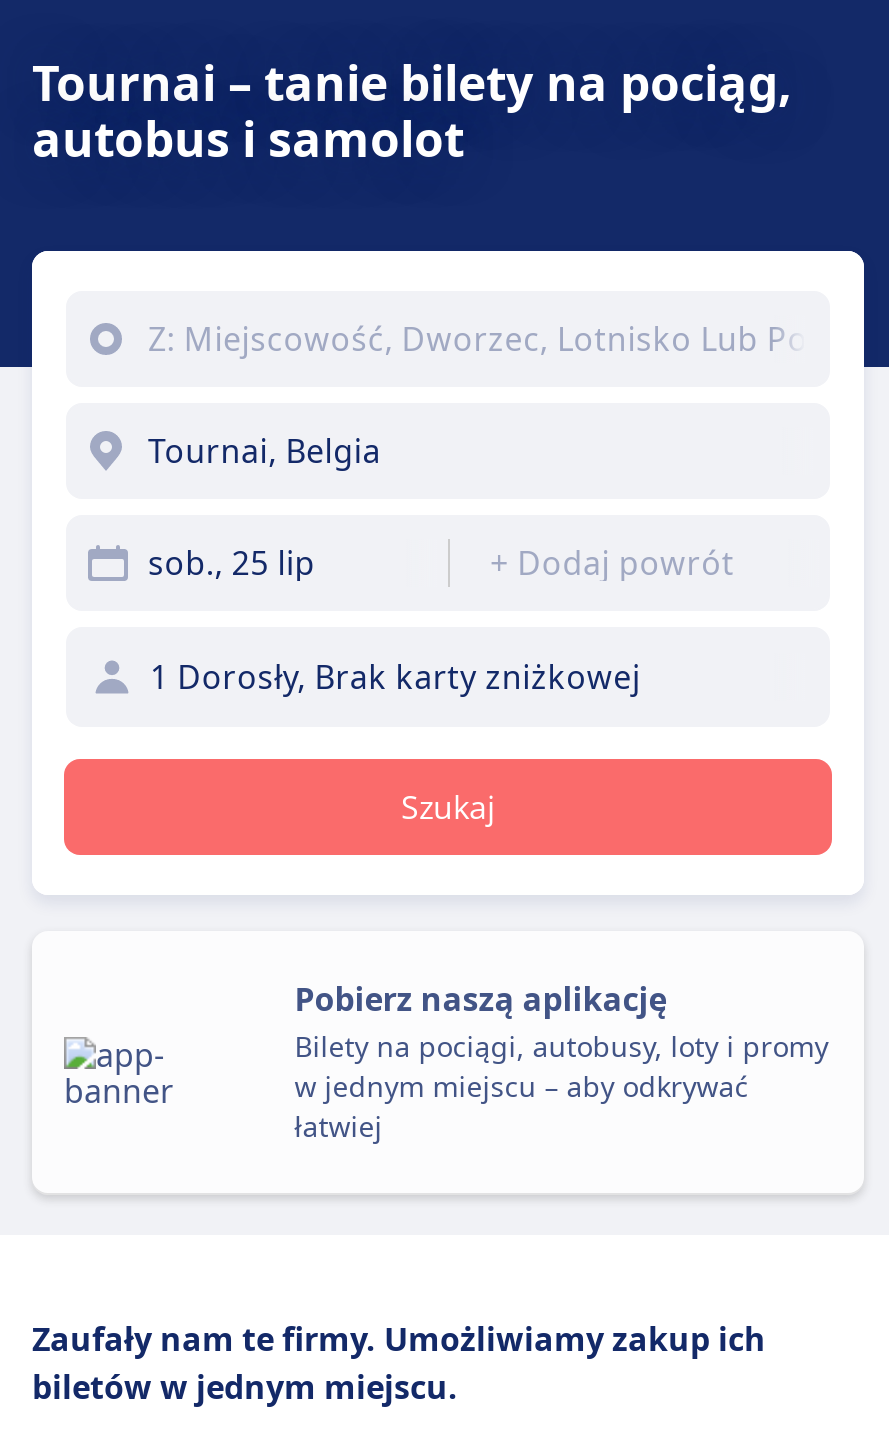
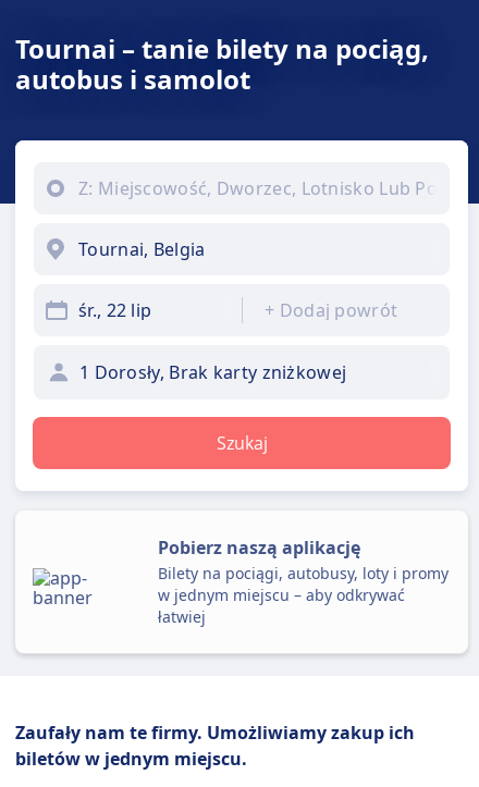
[148,541,315,585] sob., 25 lip -> [78,298,152,322] śr., 22 lip

